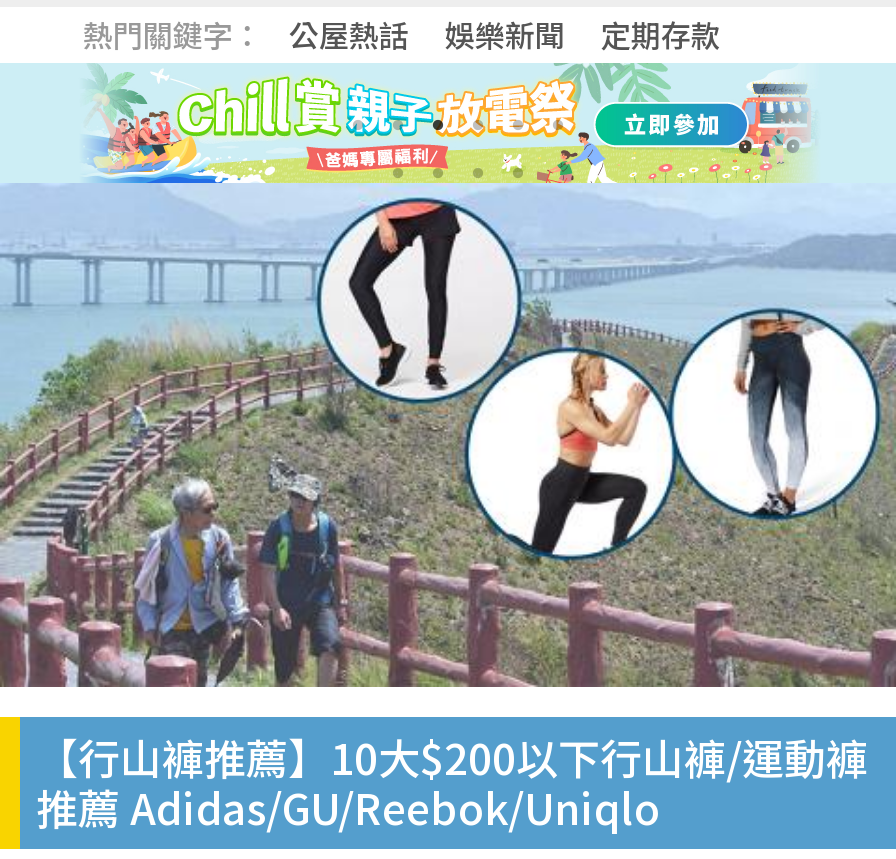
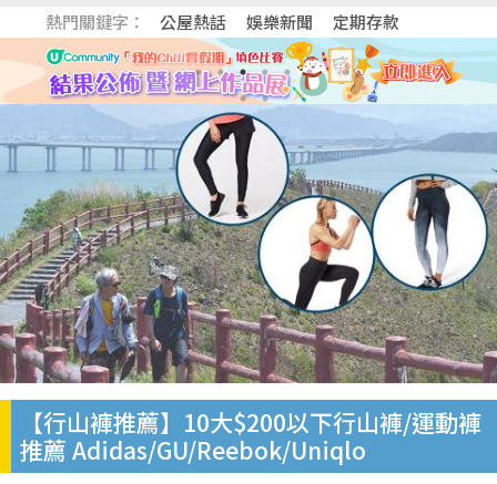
[6,63,834,185] [image] -> [3,38,464,105] [image]

